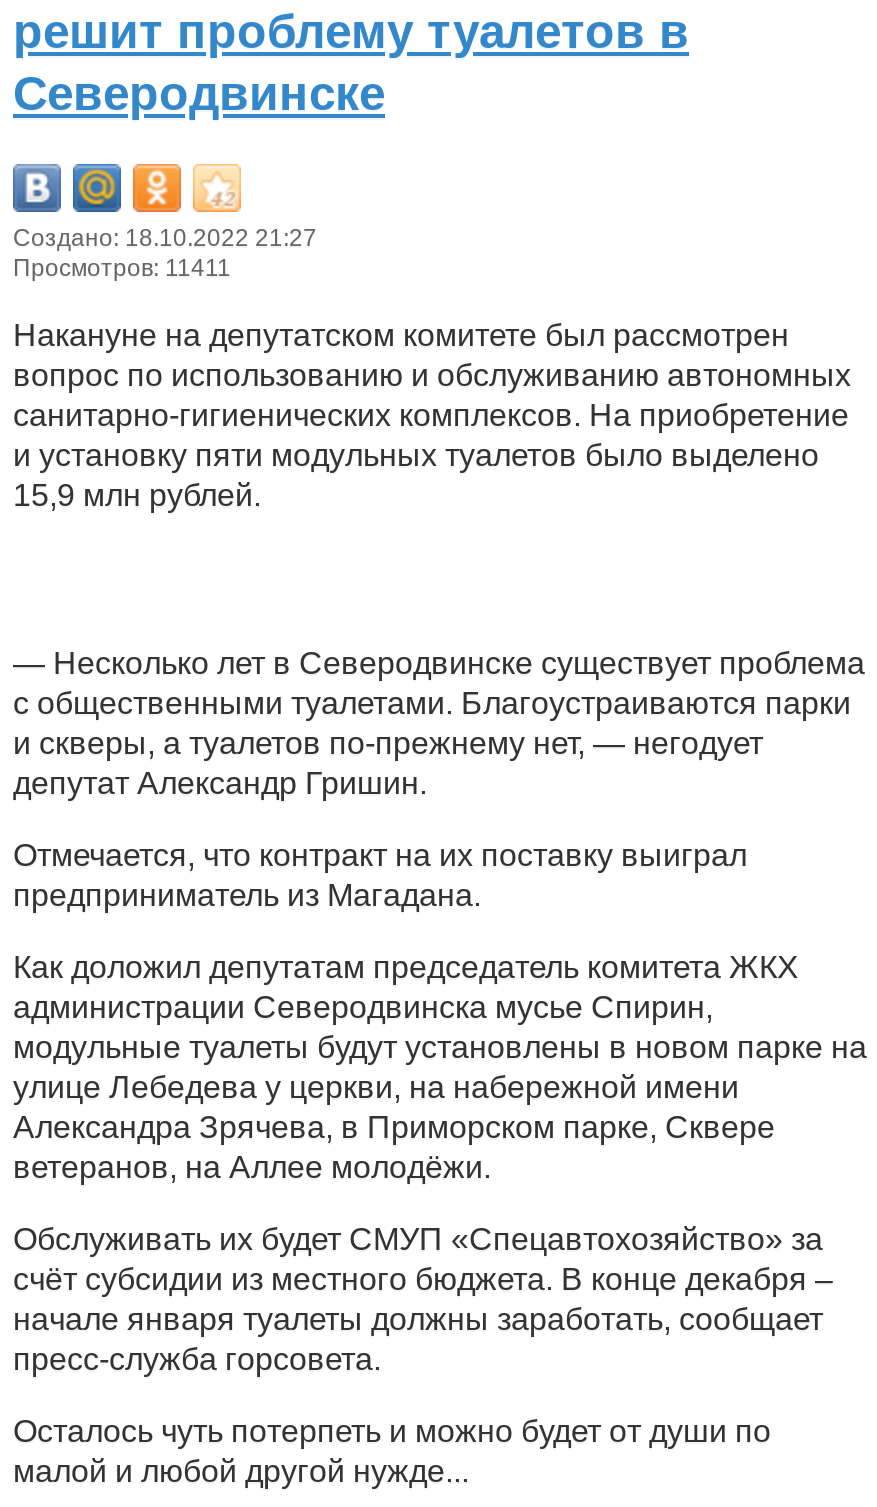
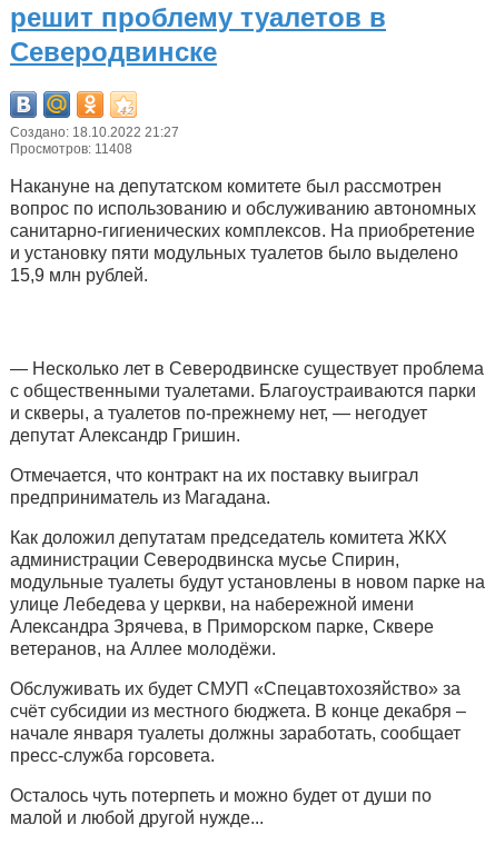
[13,255,231,283] Просмотров: 11411 -> [10,142,132,157] Просмотров: 11408

